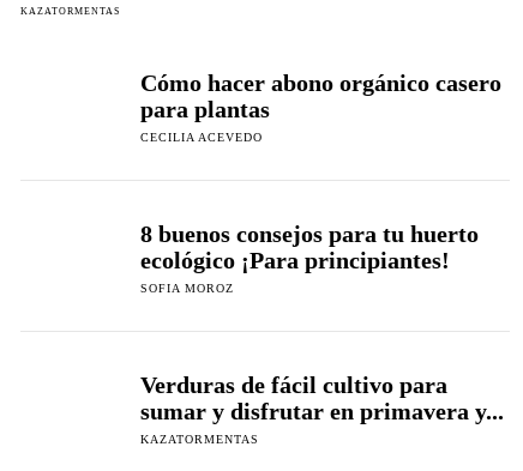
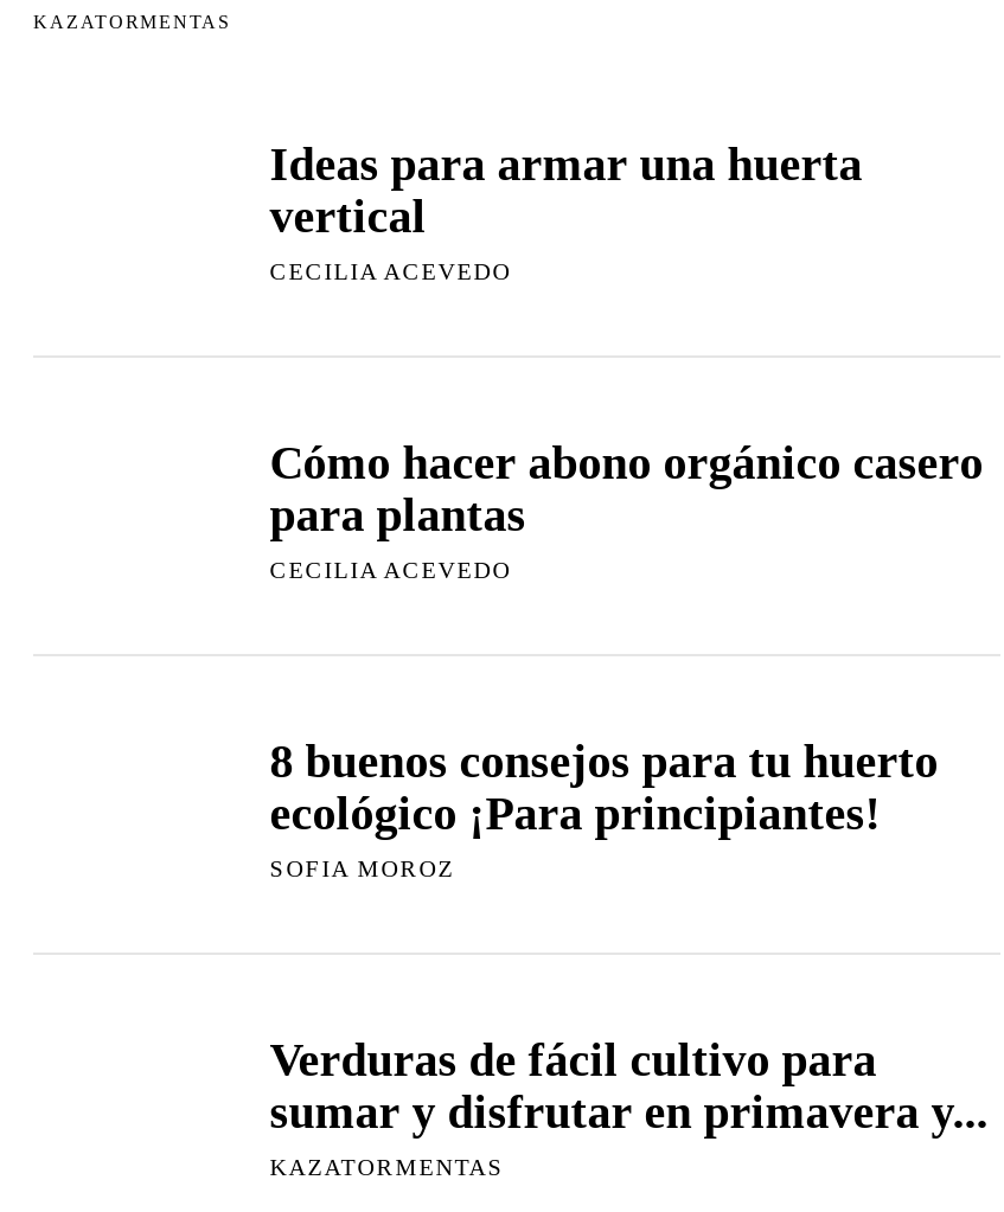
none -> [270,138,862,285] Ideas para armar una huerta | vertical | CECILIA ACEVEDO

